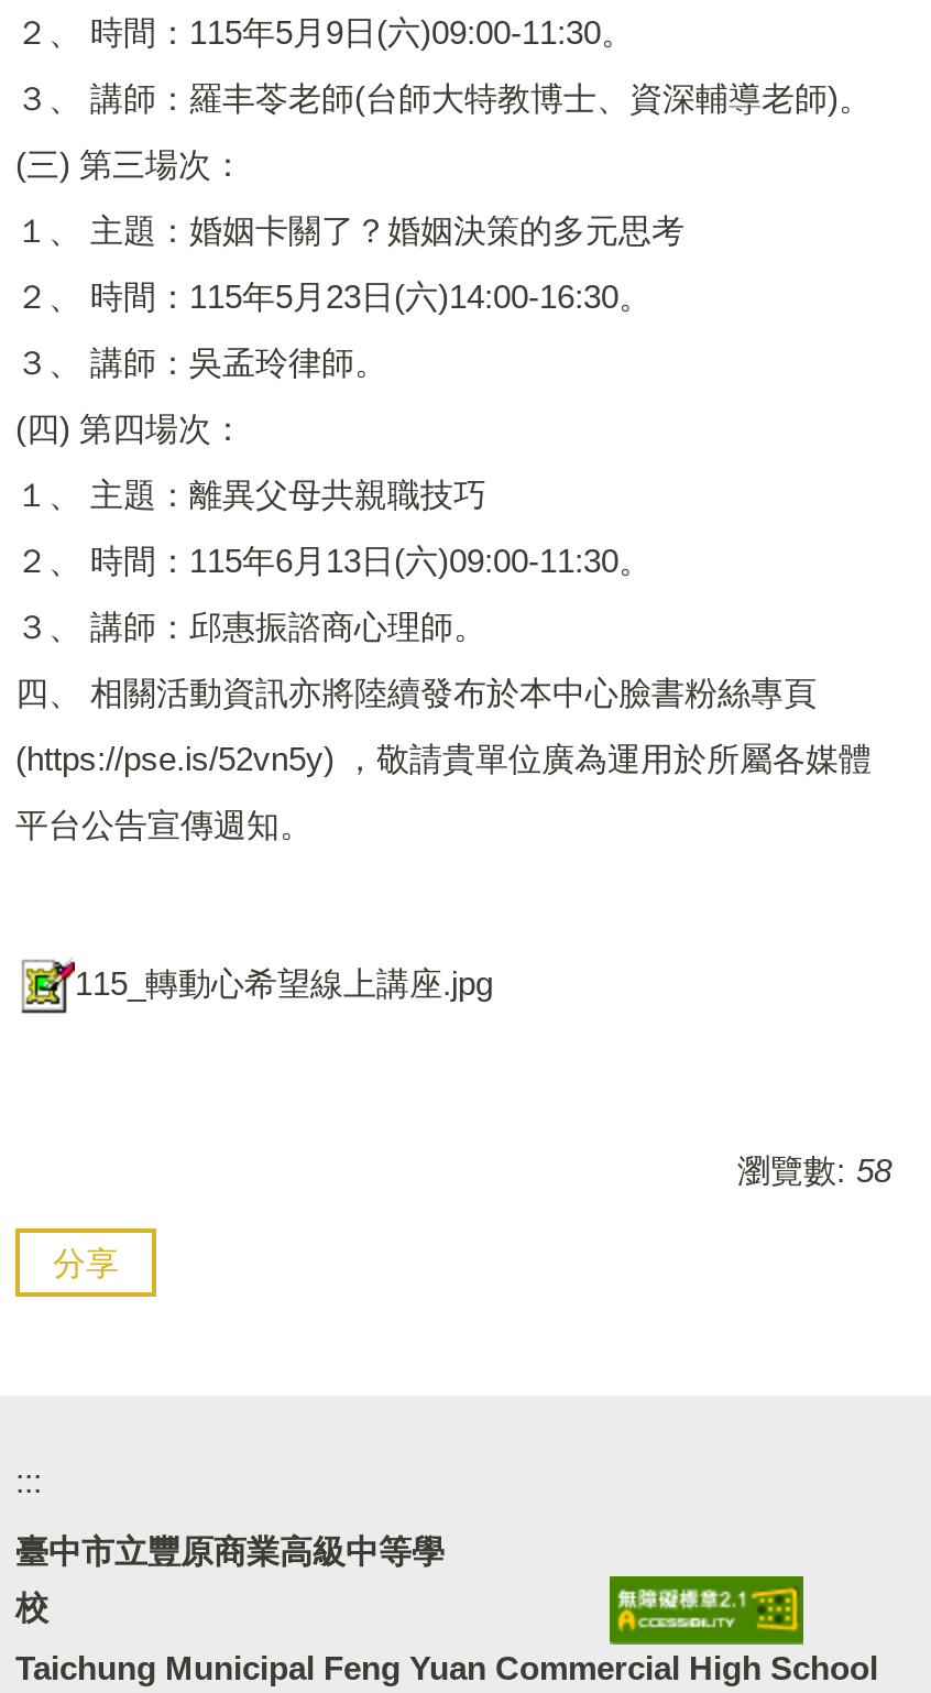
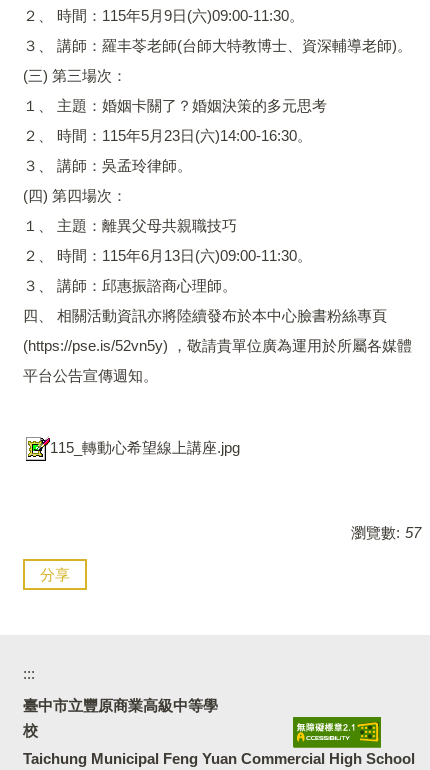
[737,1151,891,1189] 瀏覽數: 58 -> [351,524,421,541] 瀏覽數: 57

